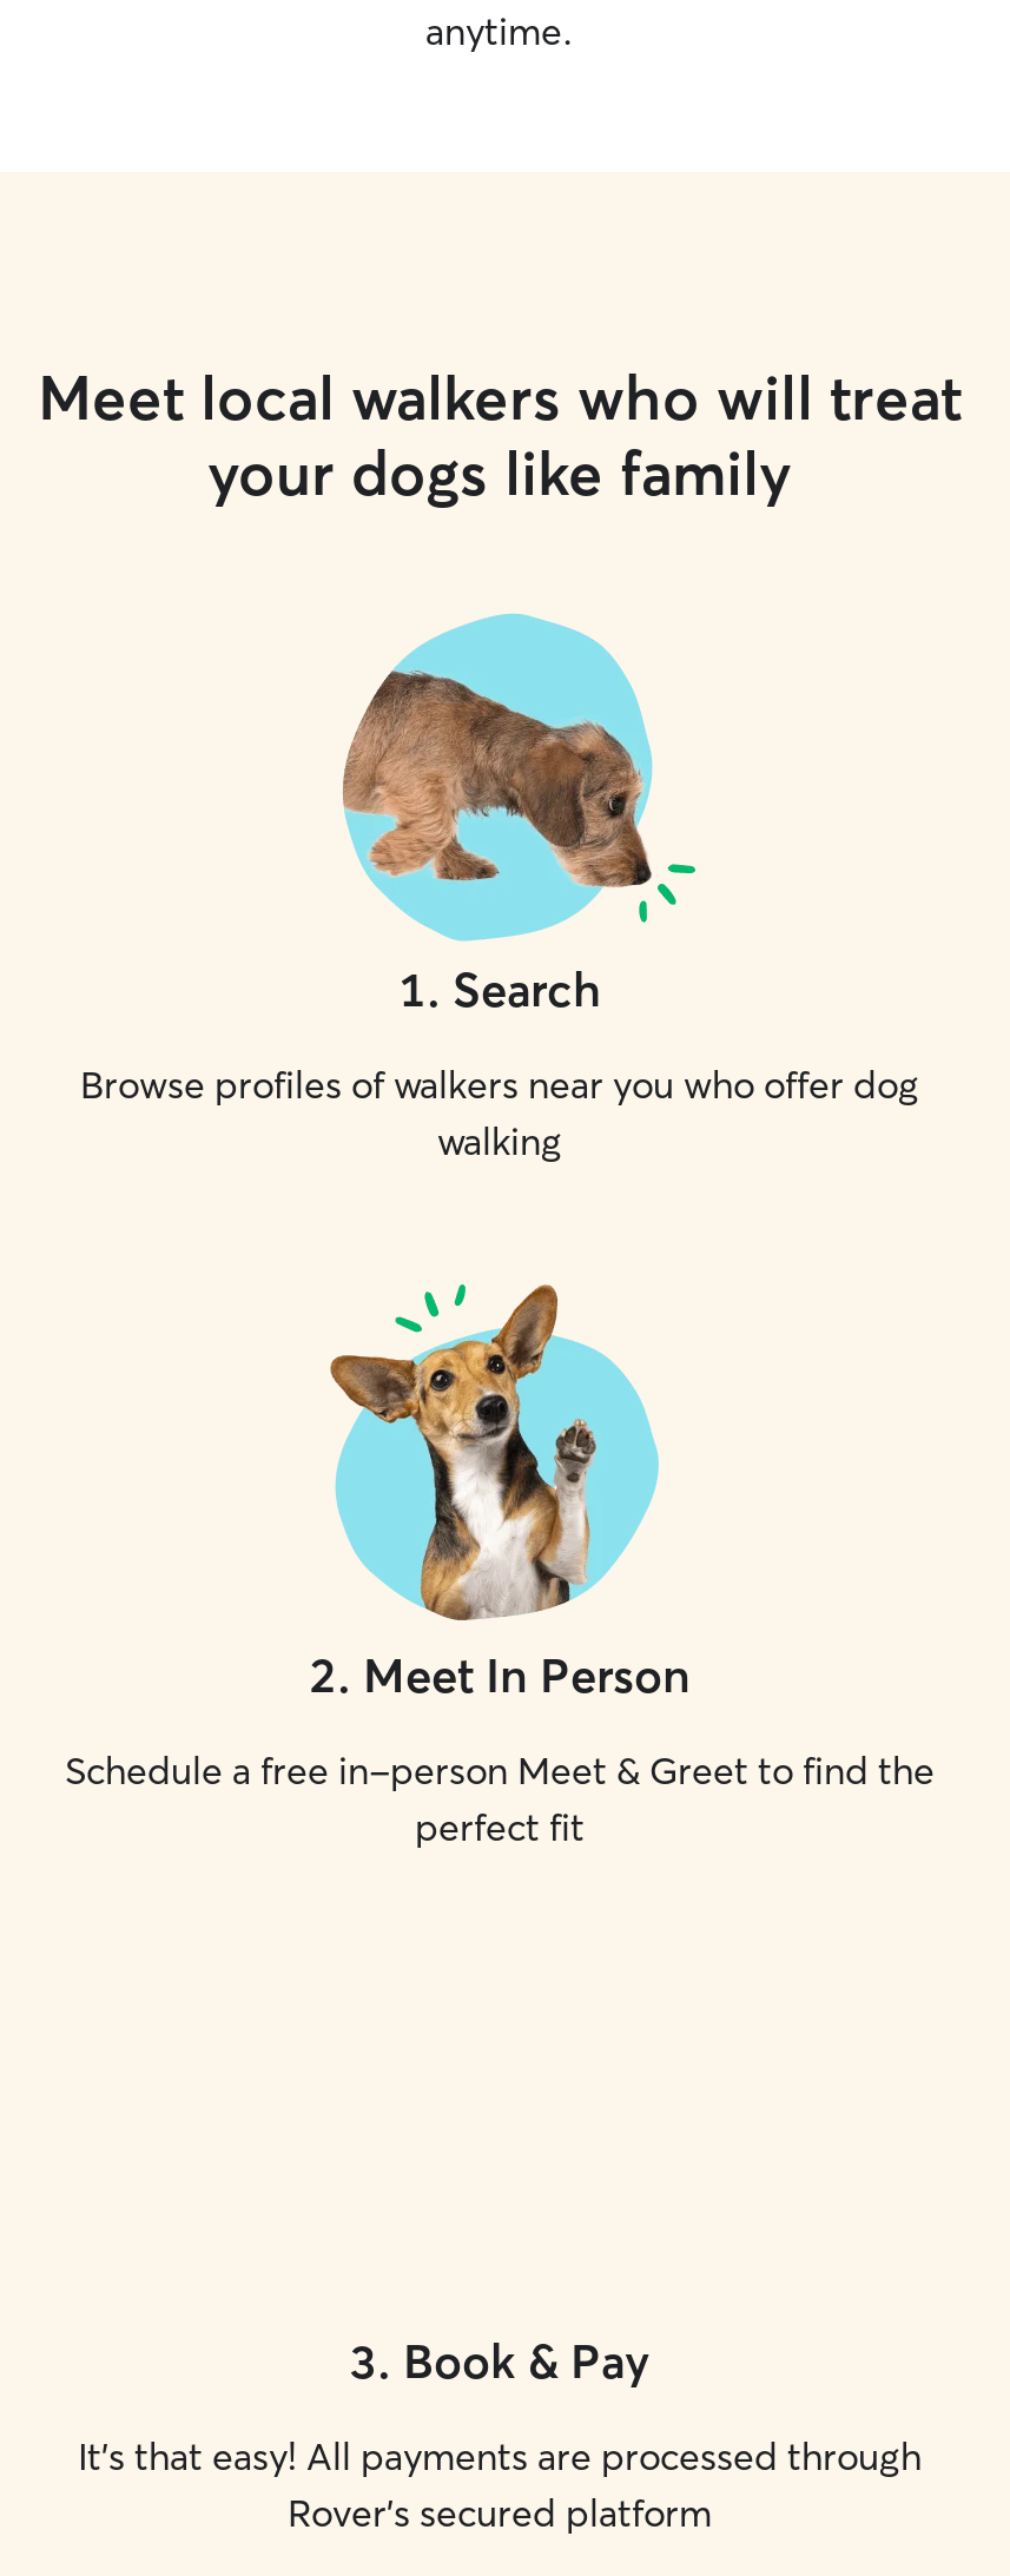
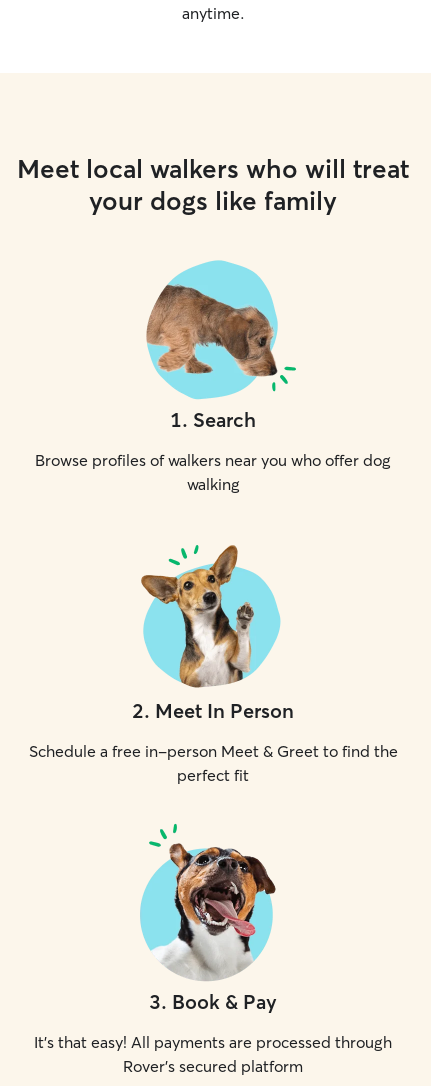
none -> [139,823,277,982] [image]

